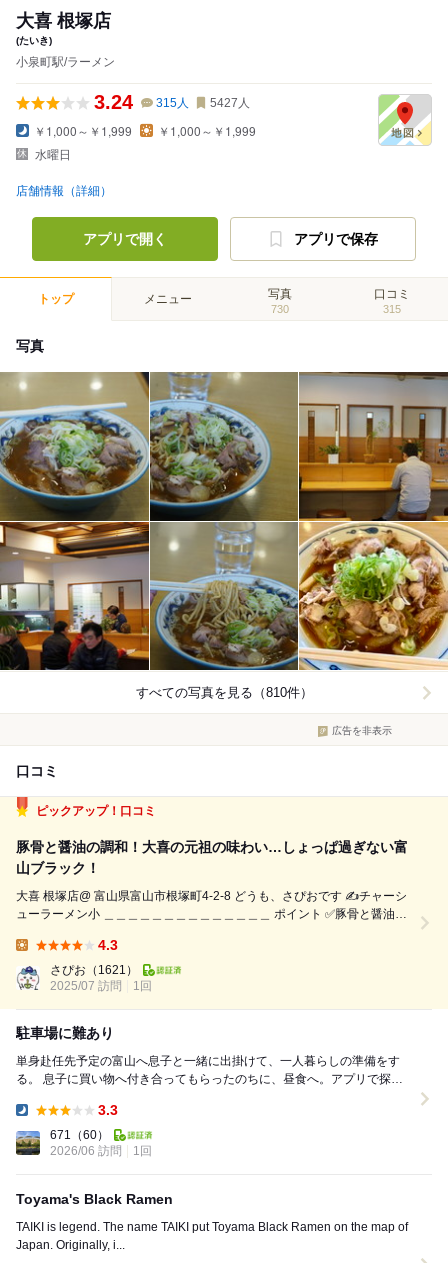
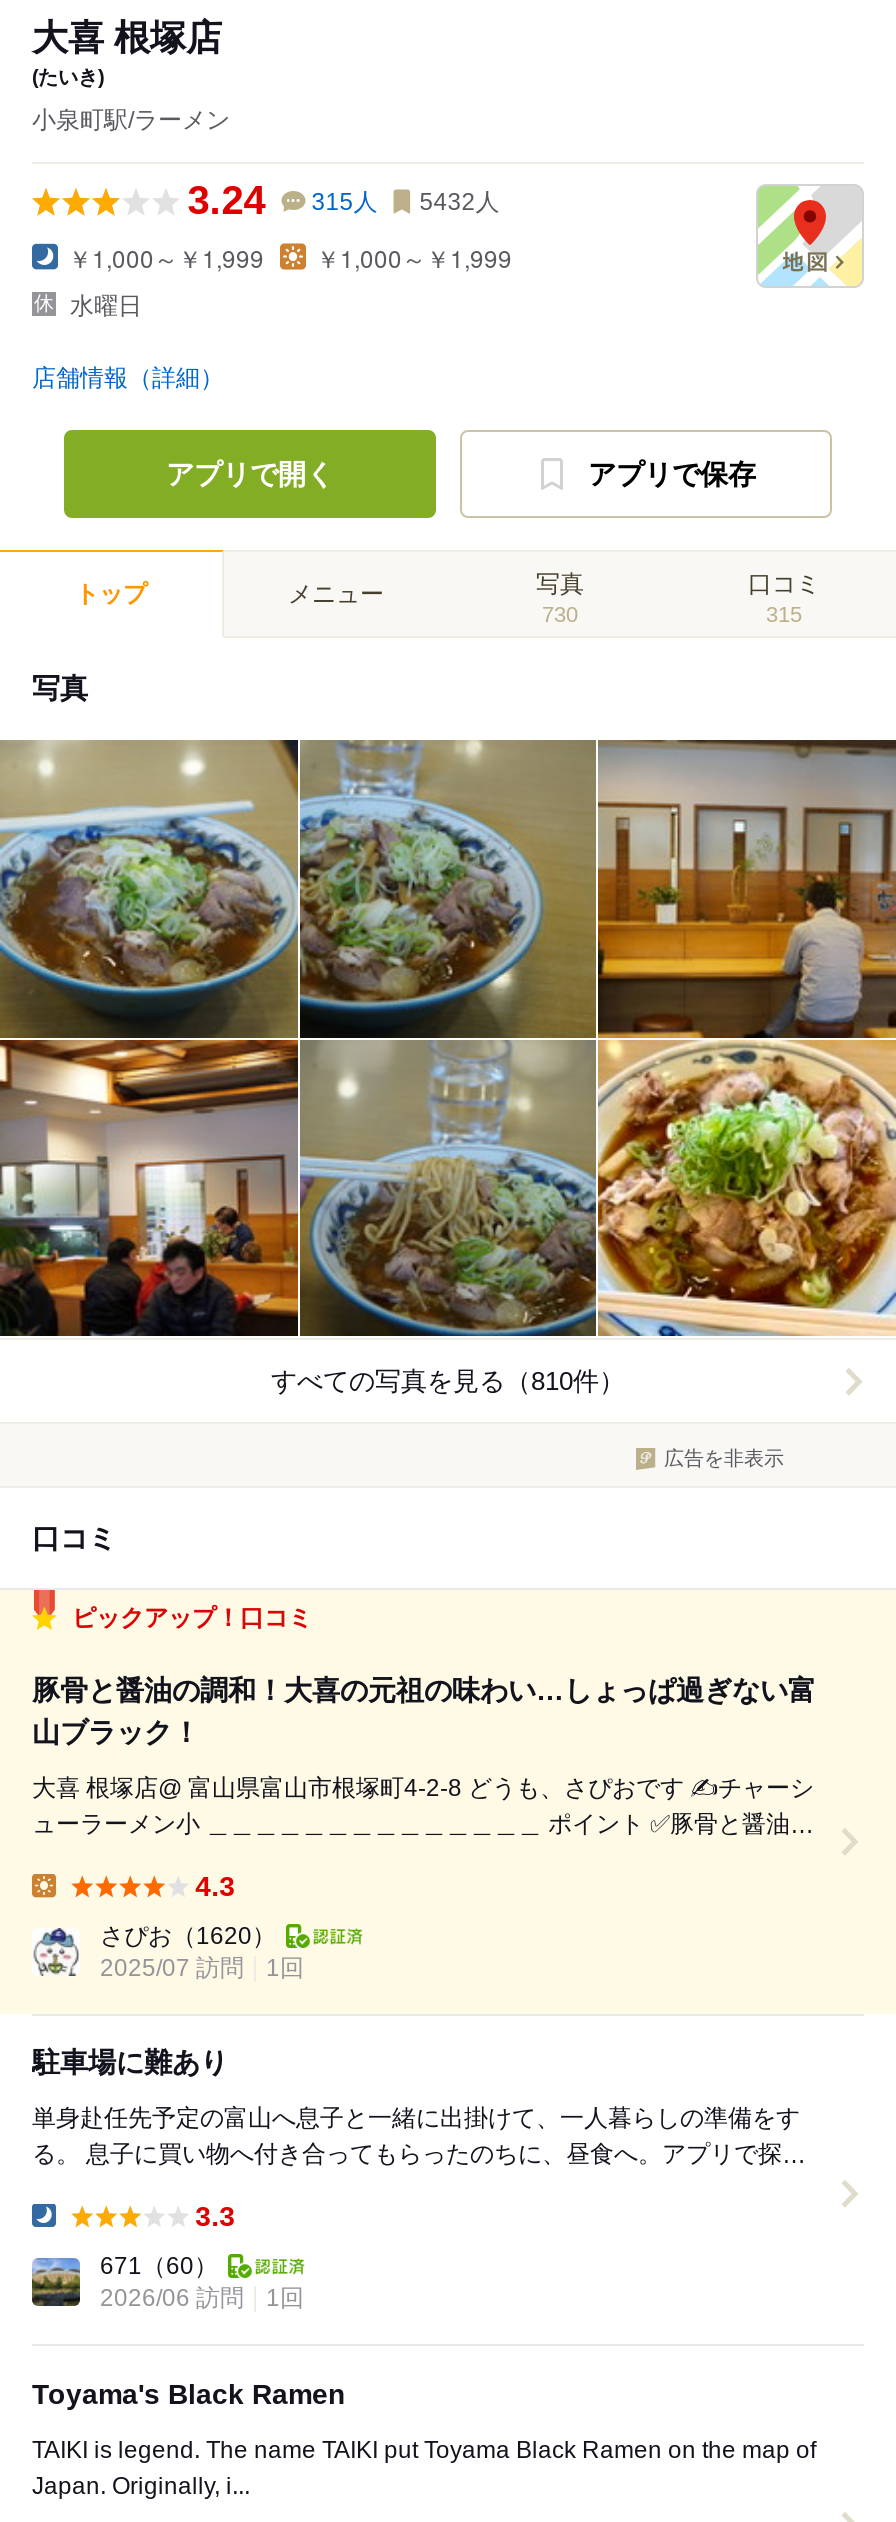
[94,91,250,113] 3.24 315人 5427人 -> [188,178,500,222] 3.24 315人 5432人
[50,963,138,977] さぴお（1621） -> [100,1923,276,1951] さぴお（1620）

